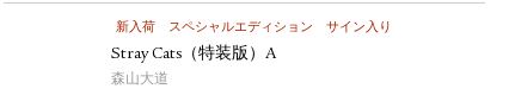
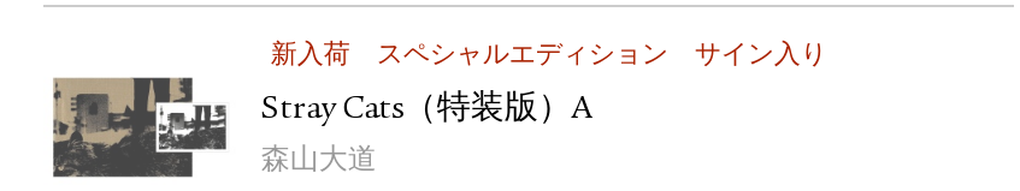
none -> [51,74,229,180] [image]

